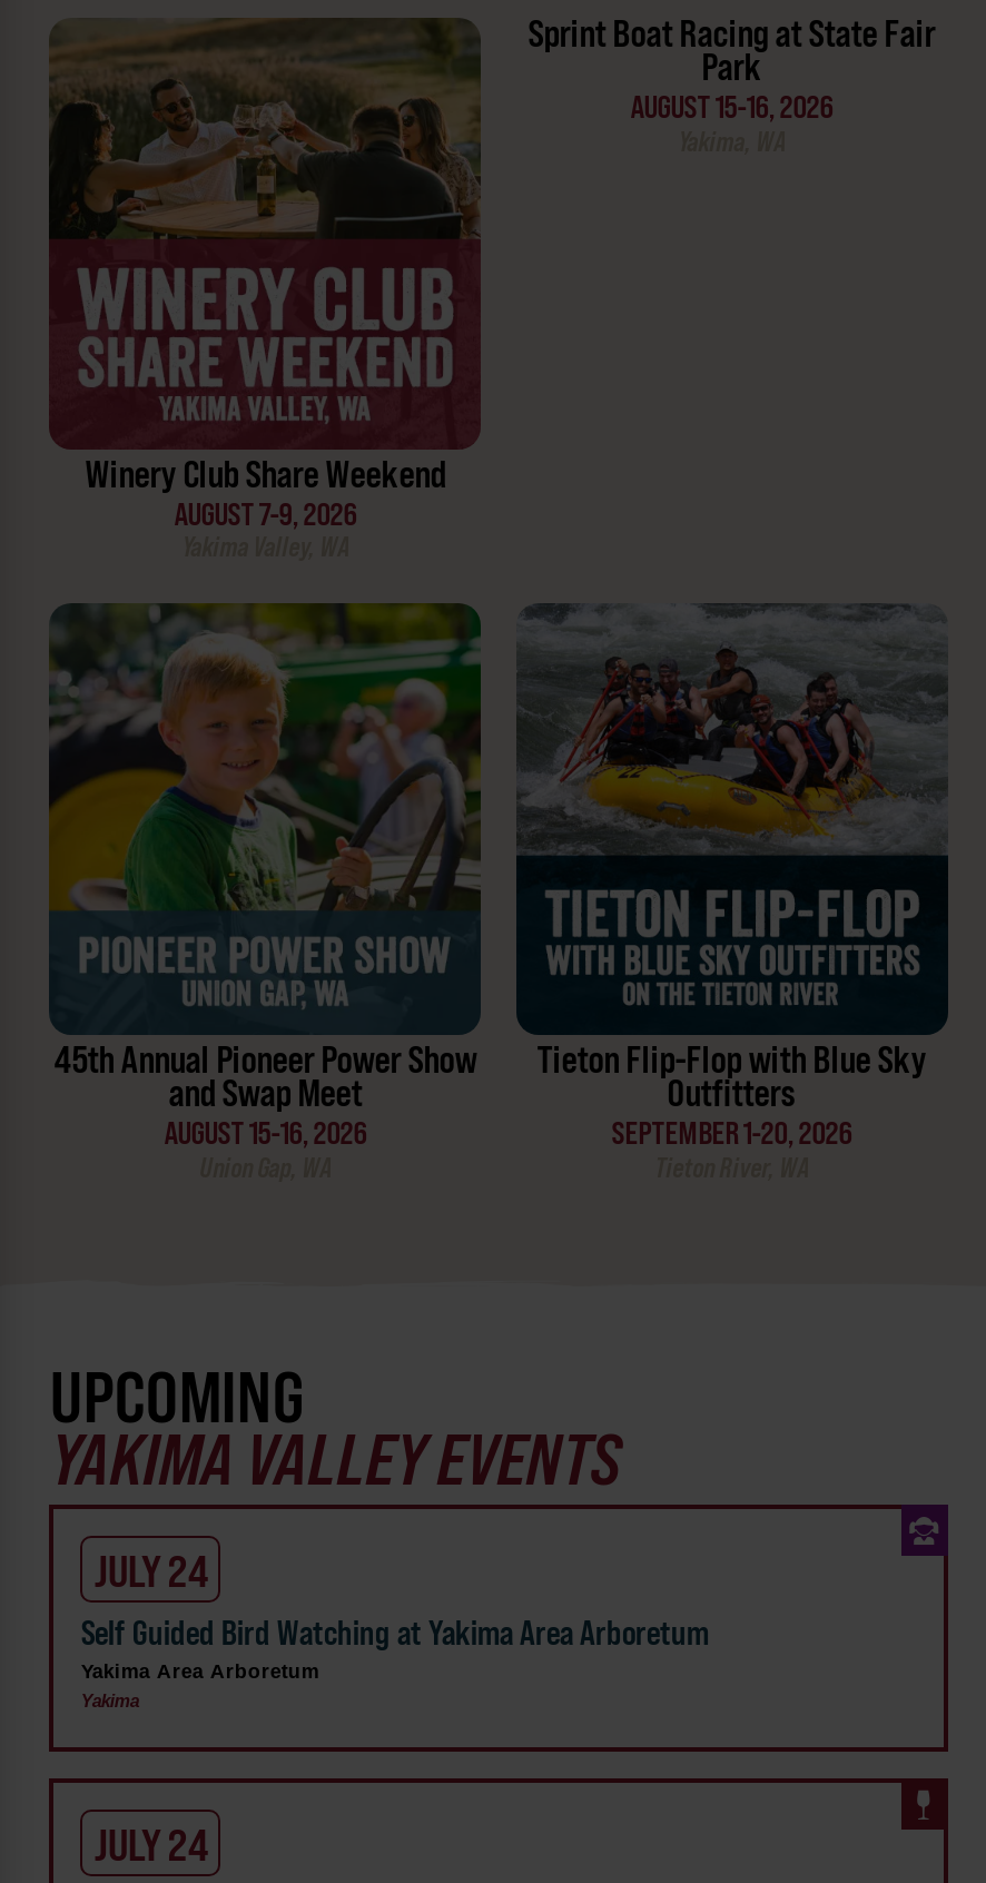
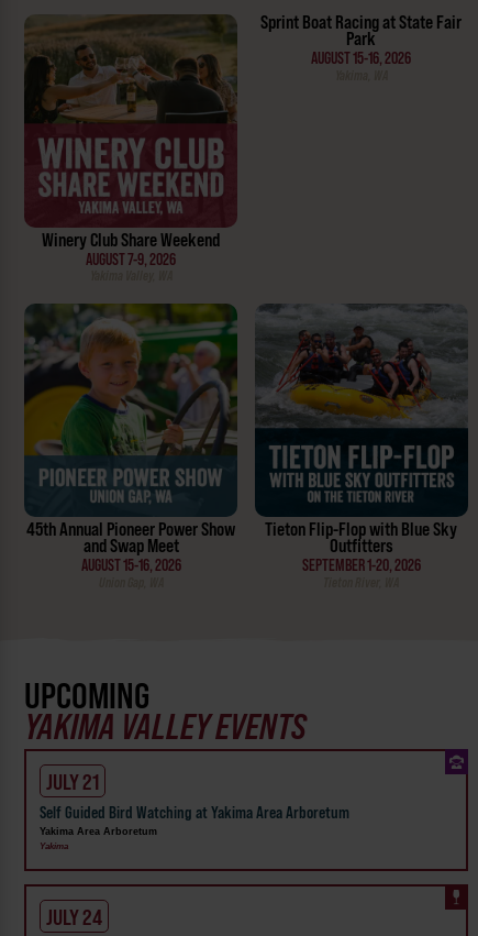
[94,1544,208,1597] JULY 24 -> [47,768,99,795] JULY 21

